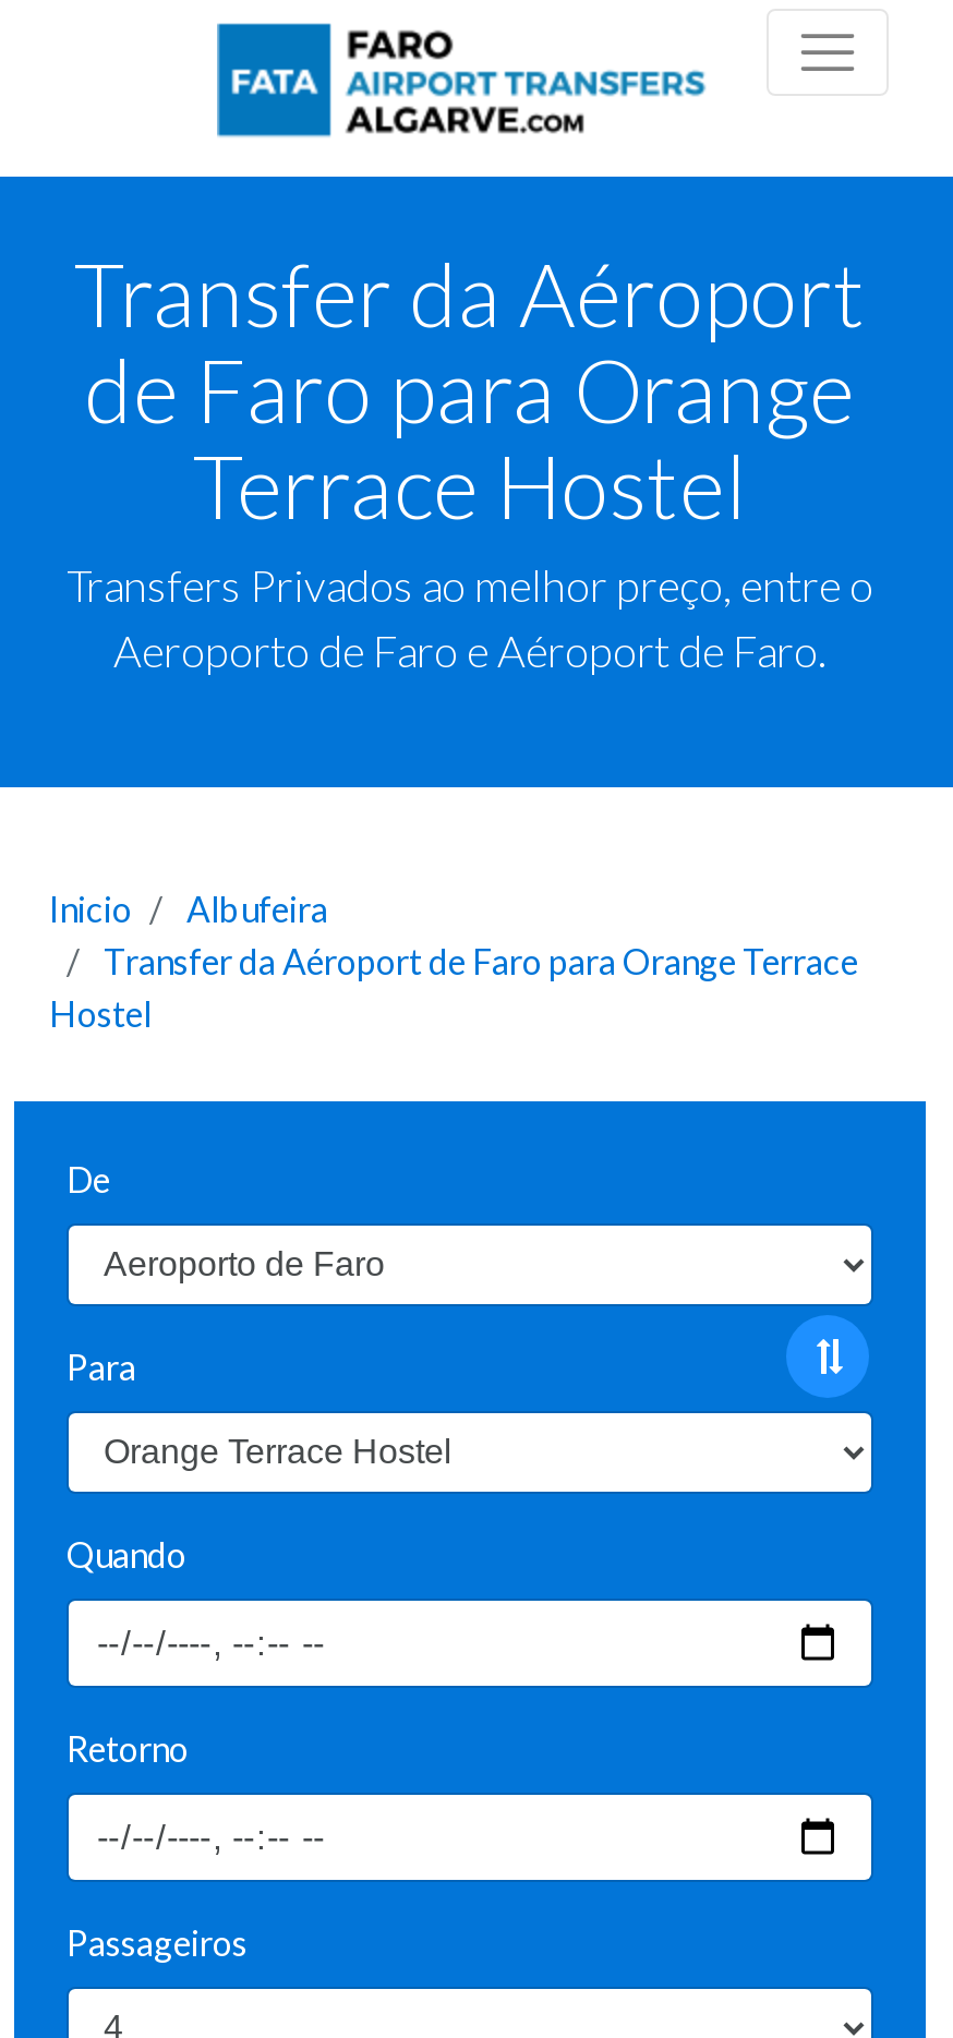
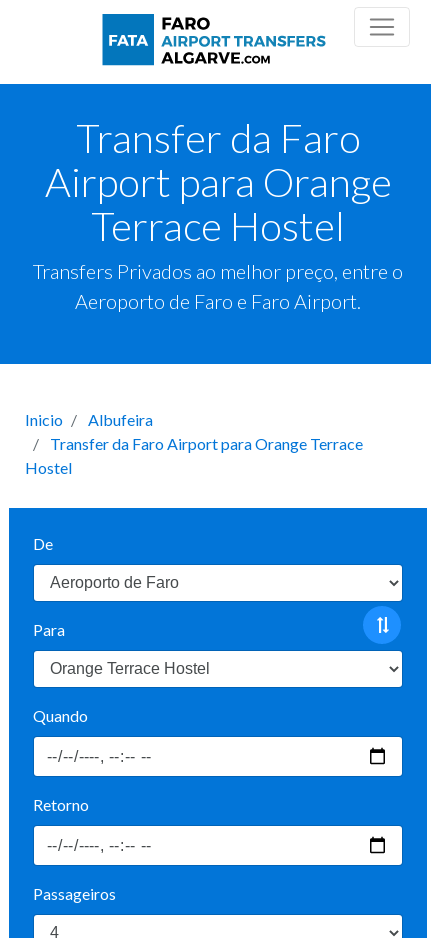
[74,242,866,443] Transfer da Aéroport | de Faro para Orange -> [44,114,391,206] Transfer da Faro | Airport para Orange
[113,624,827,676] Aeroporto de Faro e Aéroport de Faro. -> [75,289,361,313] Aeroporto de Faro e Faro Airport.
[104,940,858,981] Transfer da Aéroport de Faro para Orange Terrace -> [50,434,363,453] Transfer da Faro Airport para Orange Terrace

